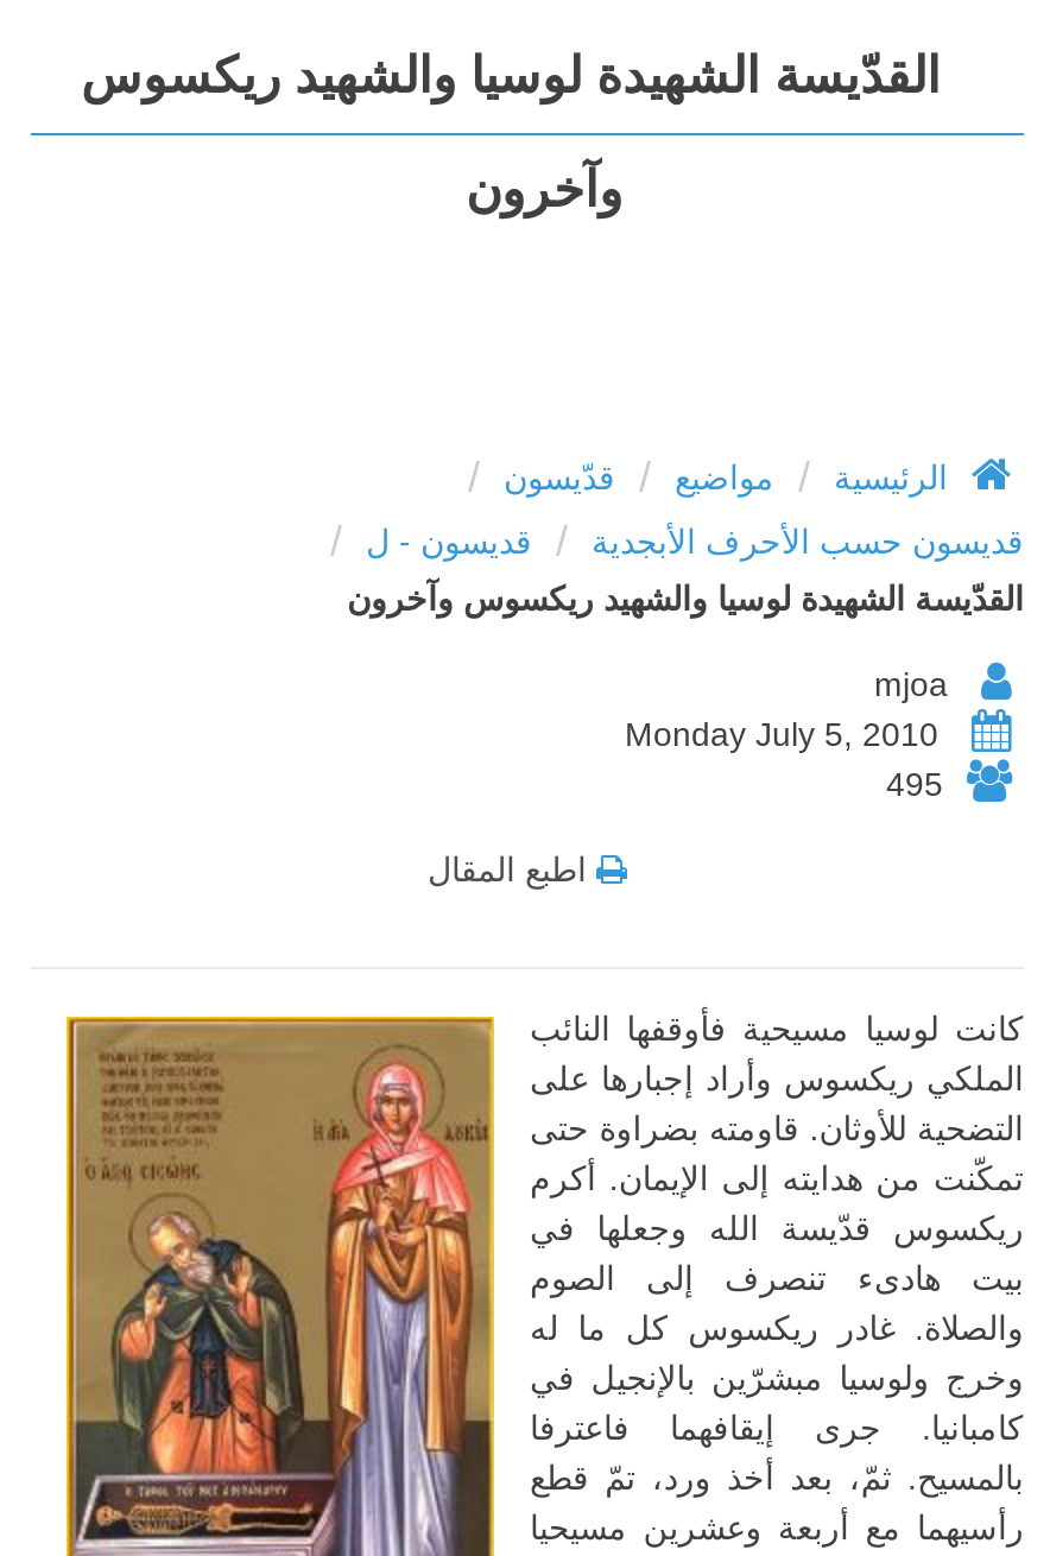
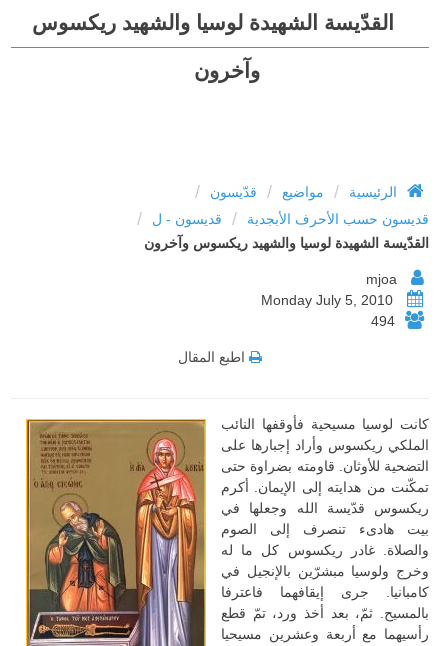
[886,766,943,804] 495 -> [371,313,395,329] 494

